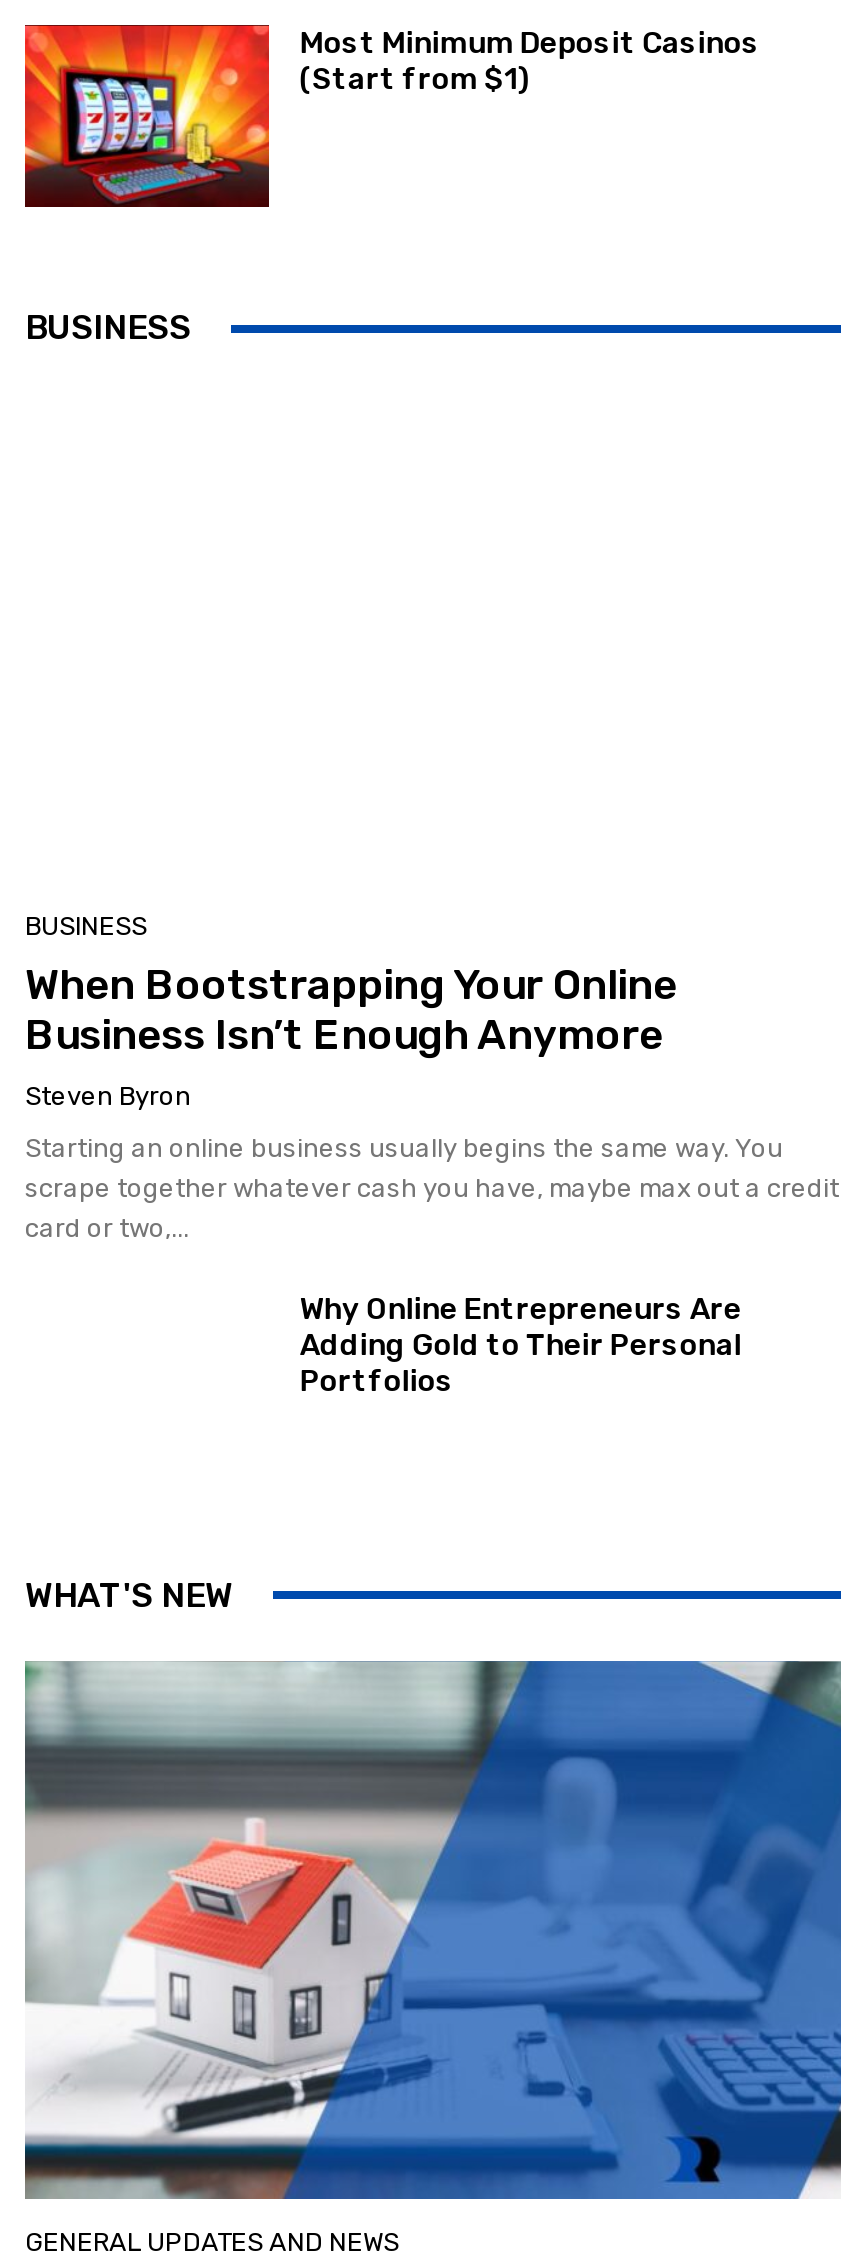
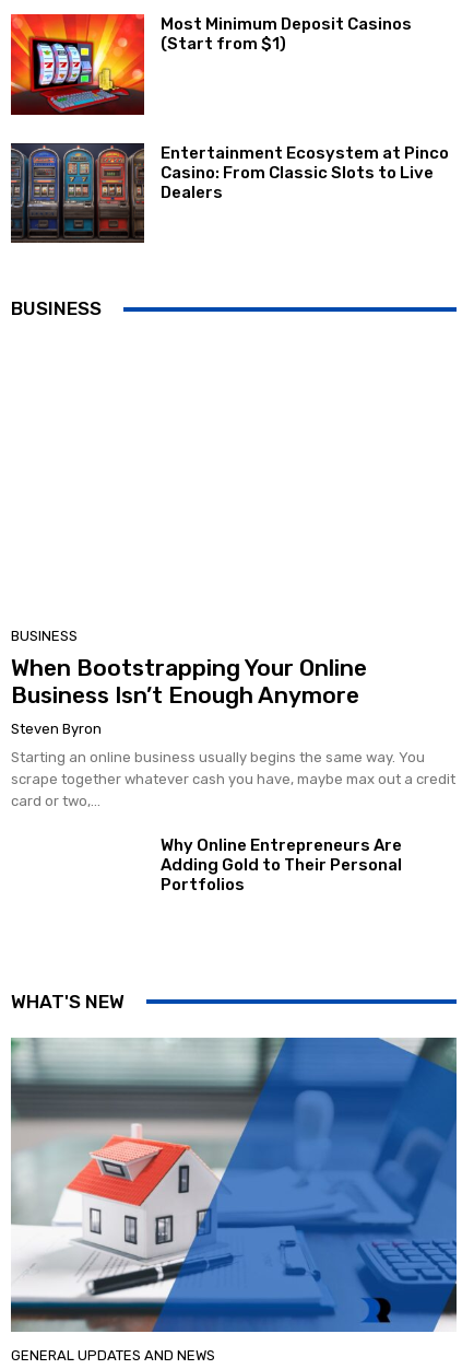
none -> [10,142,449,243] [image] | Entertainment Ecosystem at Pinco | Casino: From Classic Slots to Live | Dealers

